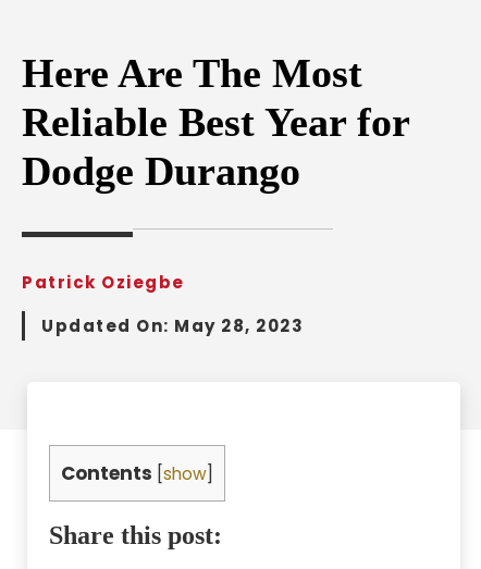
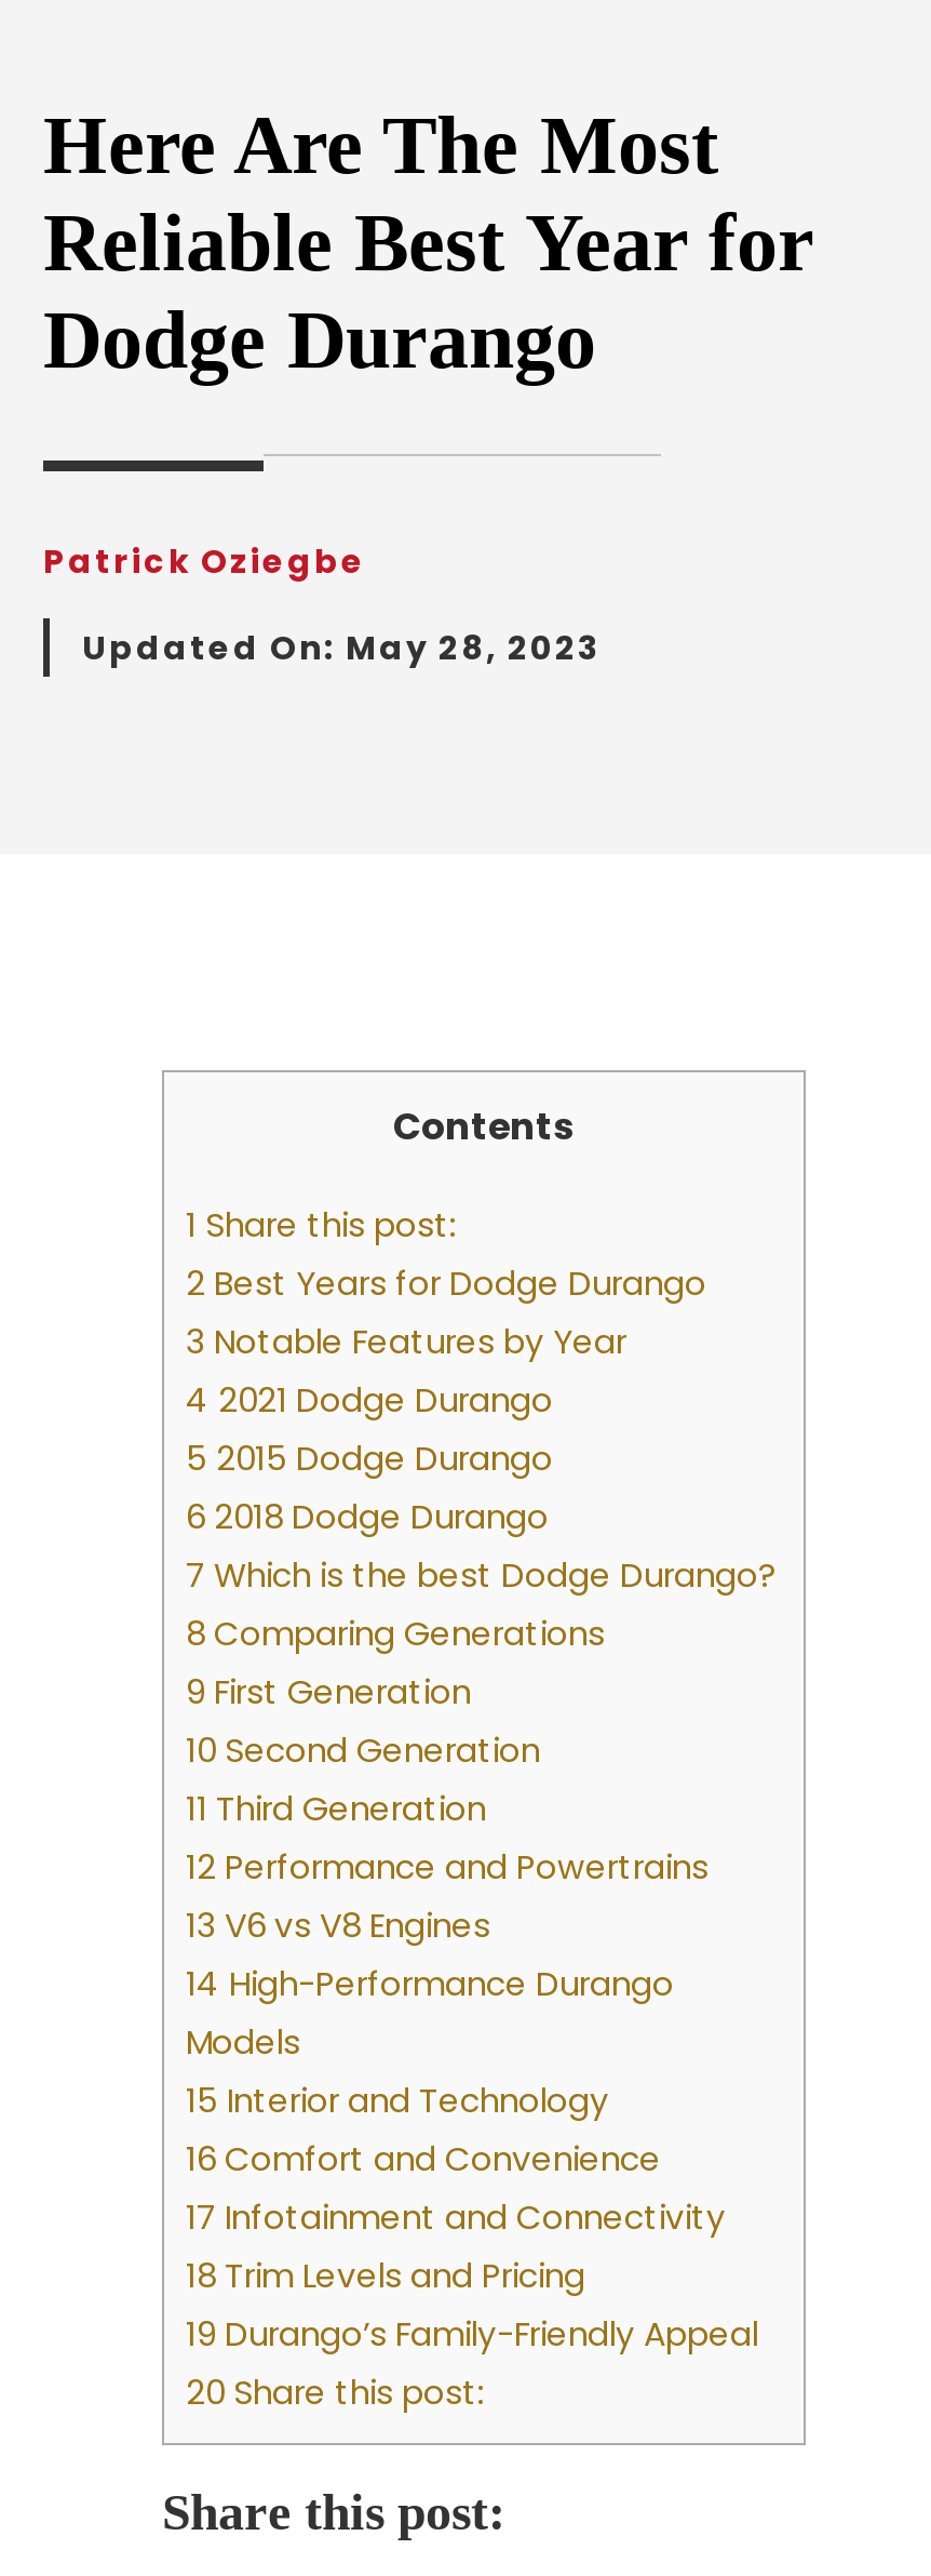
[61,460,213,487] Contents [show] -> [186,1100,775,2415] Contents | 1 Share this post: | 2 Best Years for Dodge Durango | 3 Notable Features by Year | 4 2021 Dodge Durango | 5 2015 Dodge Durango | 6 2018 Dodge Durango | 7 Which is the best Dodge Durango? | 8 Comparing Generations | 9 First Generation | 10 Second Generation | 11 Third Generation | 12 Performance and Powertrains | 13 V6 vs V8 Engines | 14 High-Performance Durango | Models | 15 Interior and Technology | 16 Comfort and Convenience | 17 Infotainment and Connectivity | 18 Trim Levels and Pricing | 19 Durango’s Family-Friendly Appeal | 20 Share this post:

